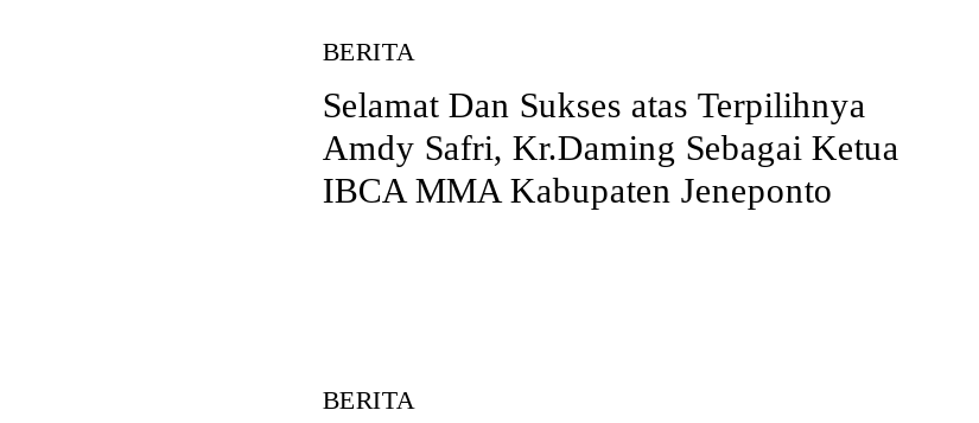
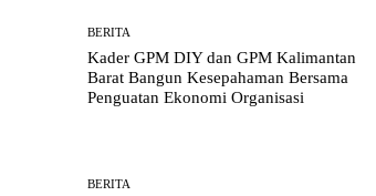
[323,87,899,211] Selamat Dan Sukses atas Terpilihnya | Amdy Safri, Kr.Daming Sebagai Ketua | IBCA MMA Kabupaten Jeneponto -> [88,49,357,106] Kader GPM DIY dan GPM Kalimantan | Barat Bangun Kesepahaman Bersama | Penguatan Ekonomi Organisasi

